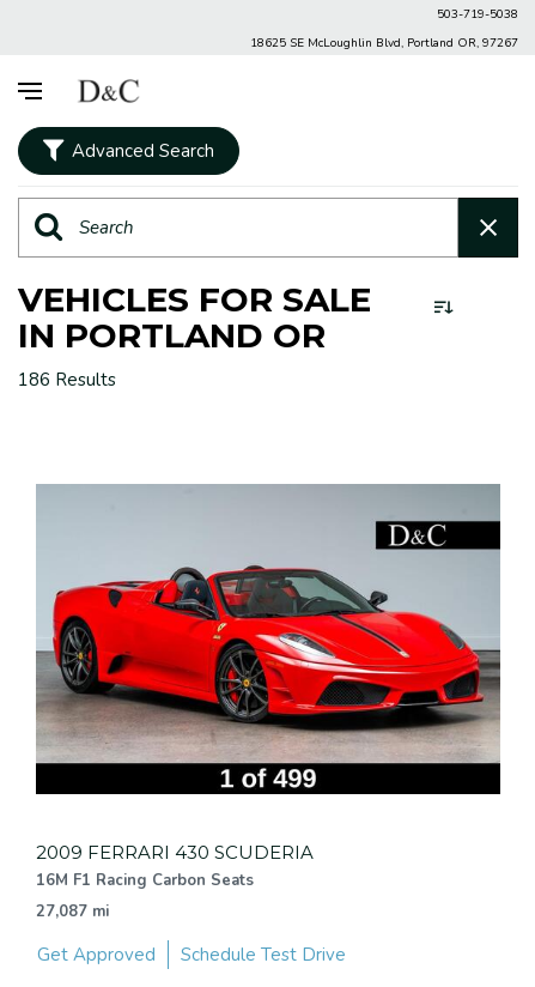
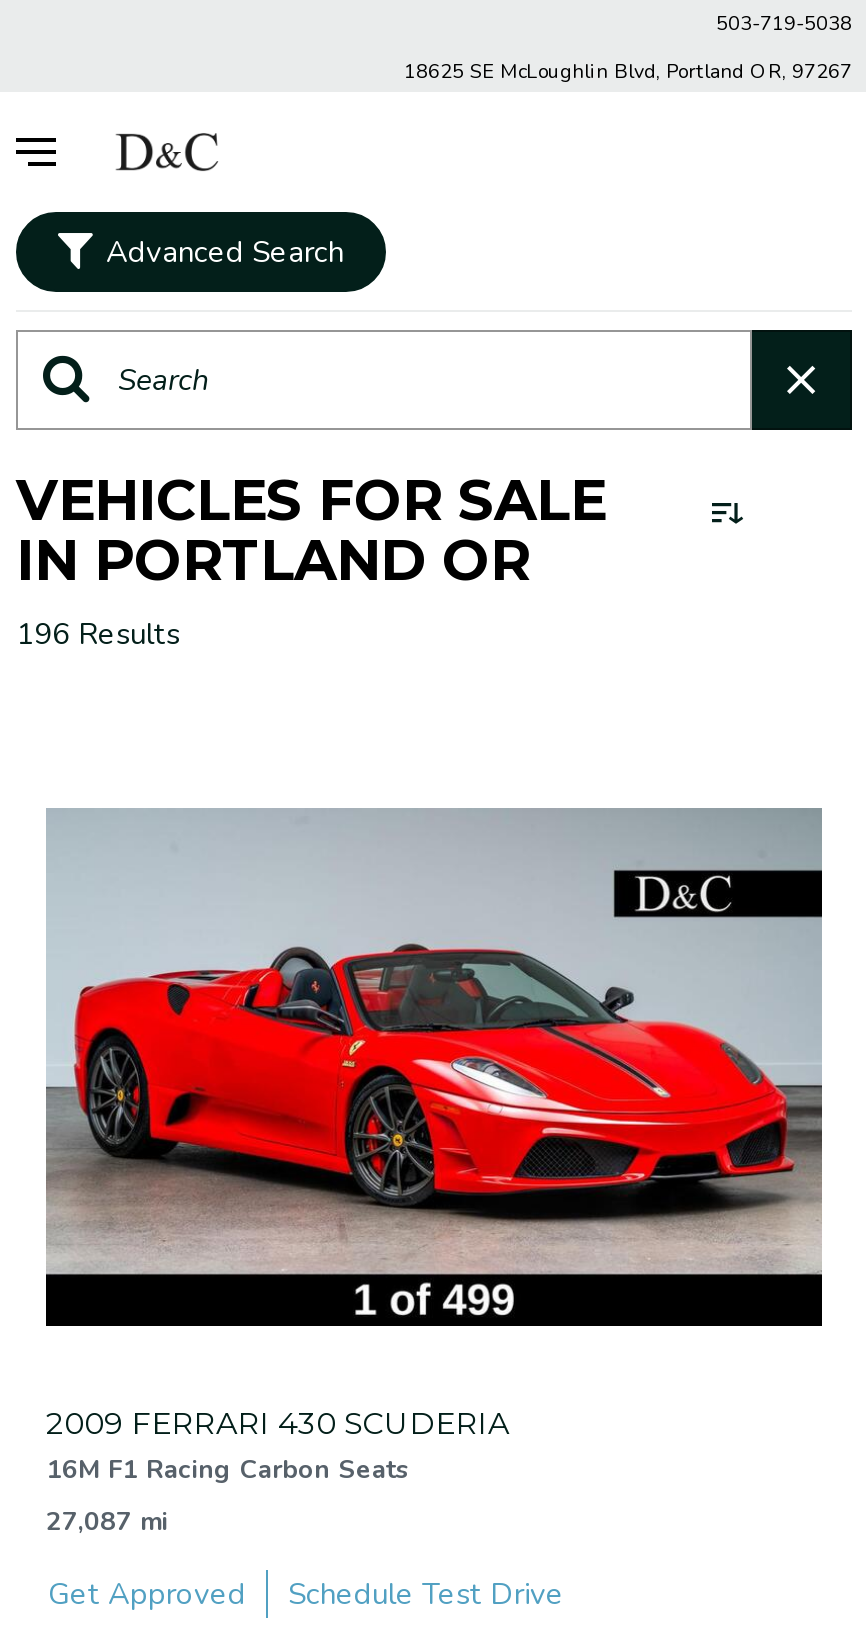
[18,368,116,392] 186 Results -> [16,614,180,654] 196 Results

